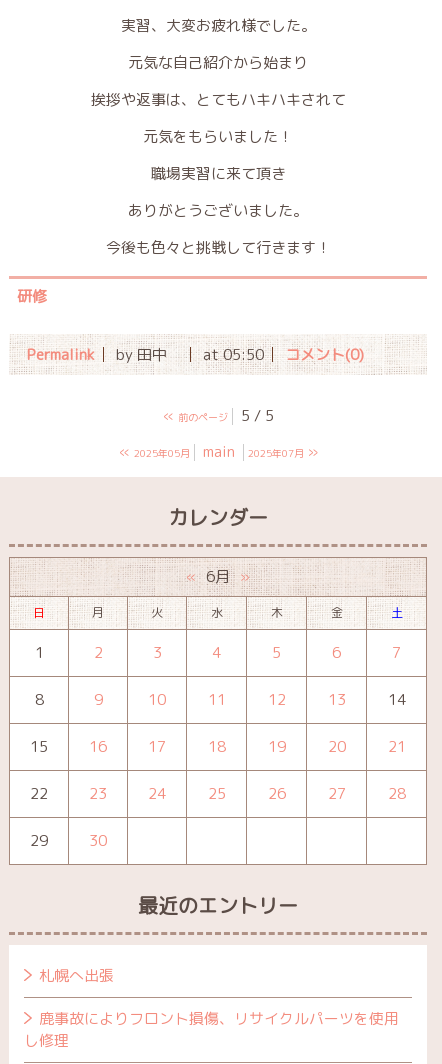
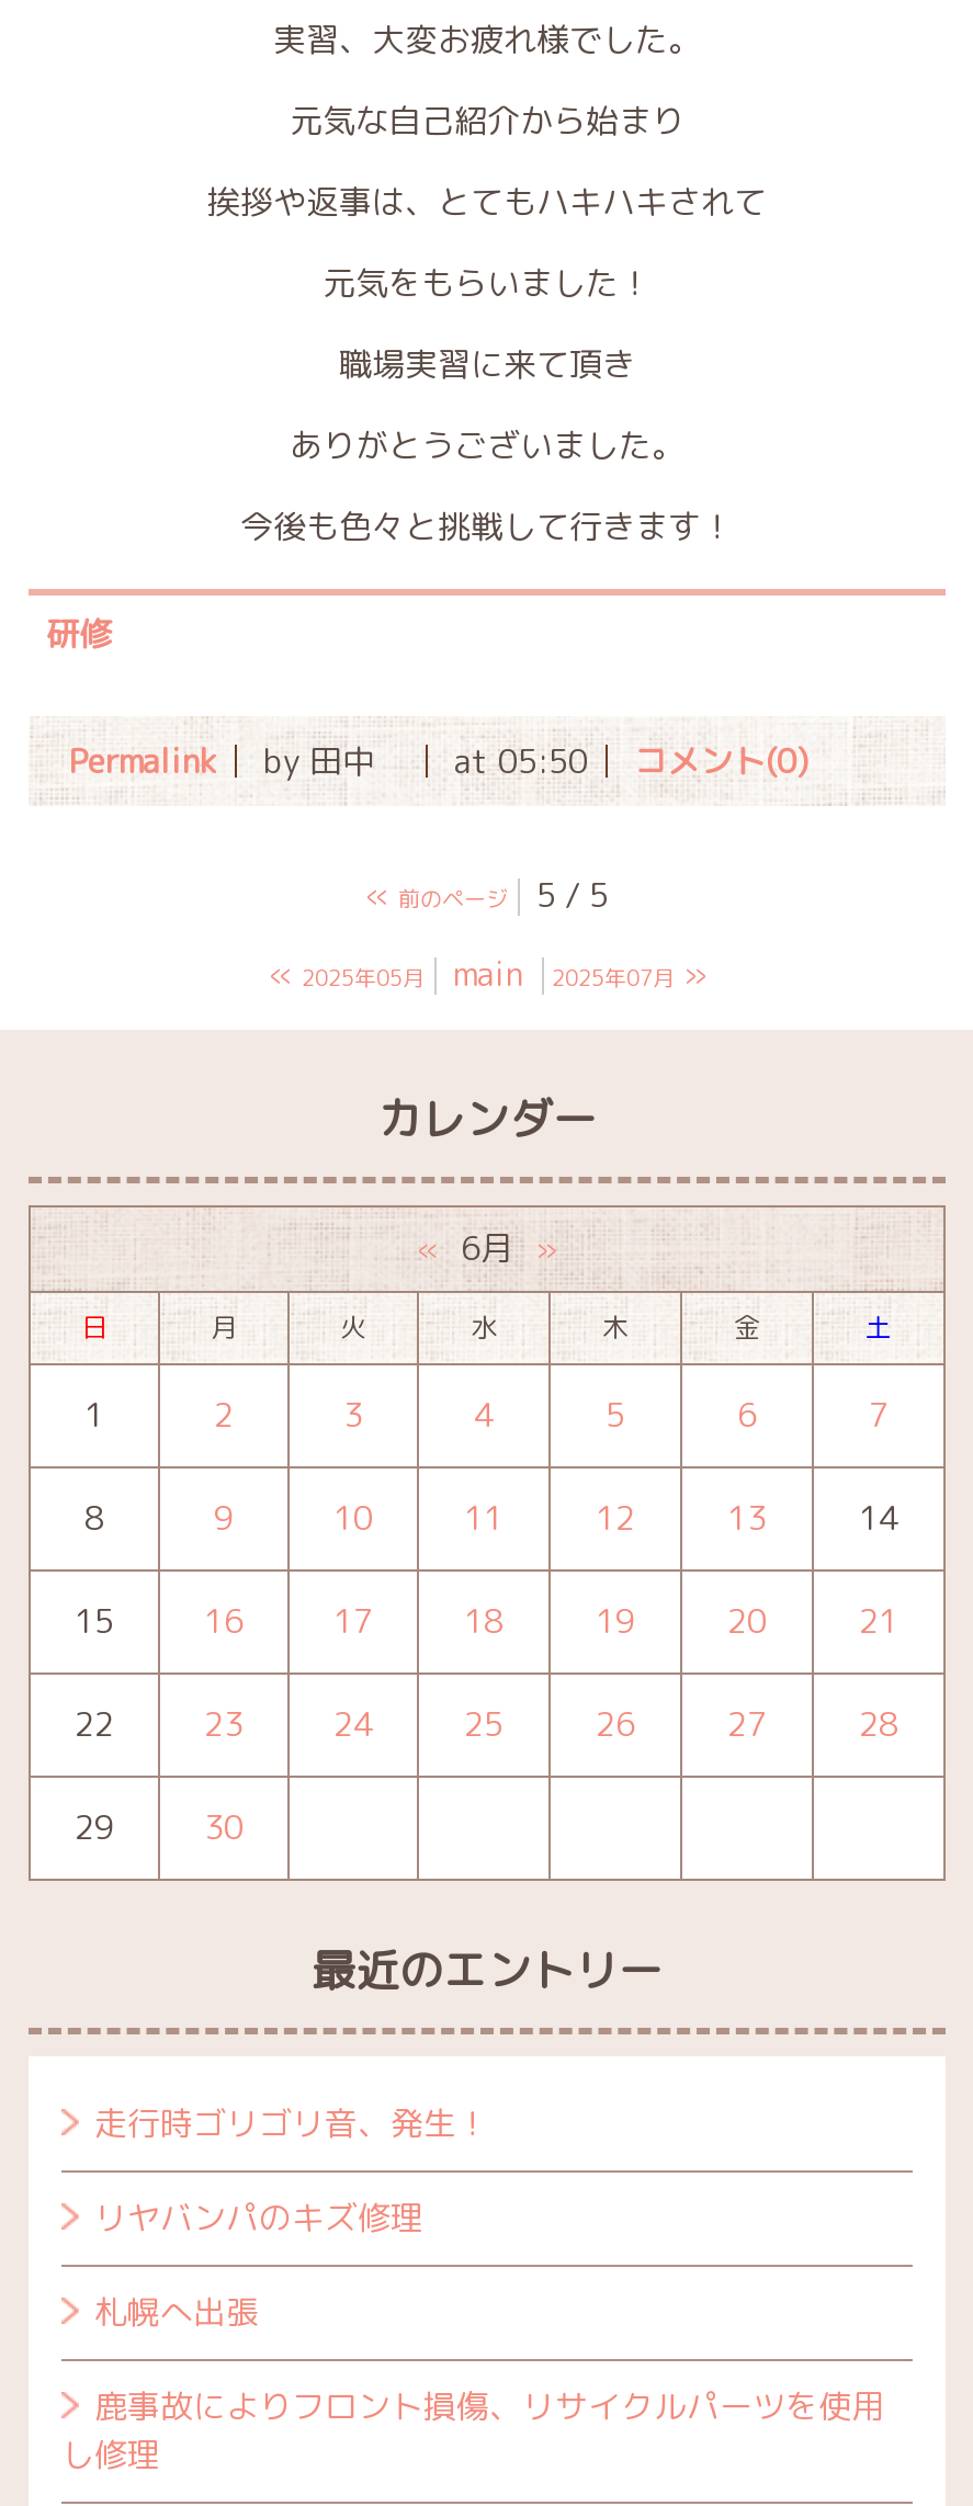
none -> [94,2100,489,2240] 走行時ゴリゴリ音、発生！ | リヤバンパのキズ修理

